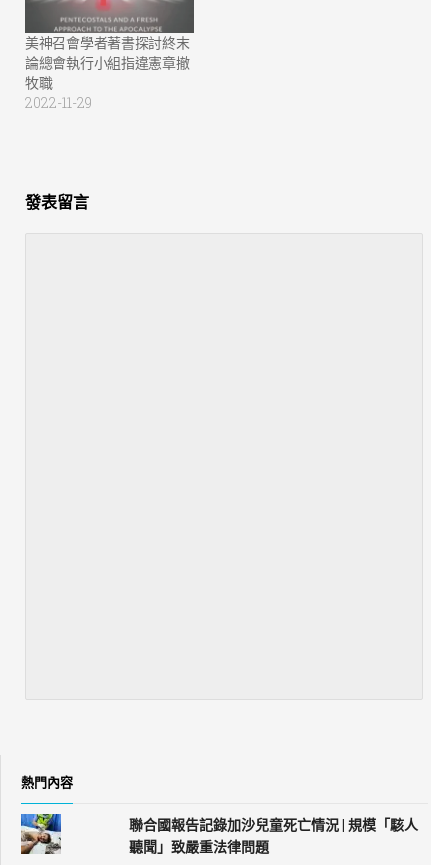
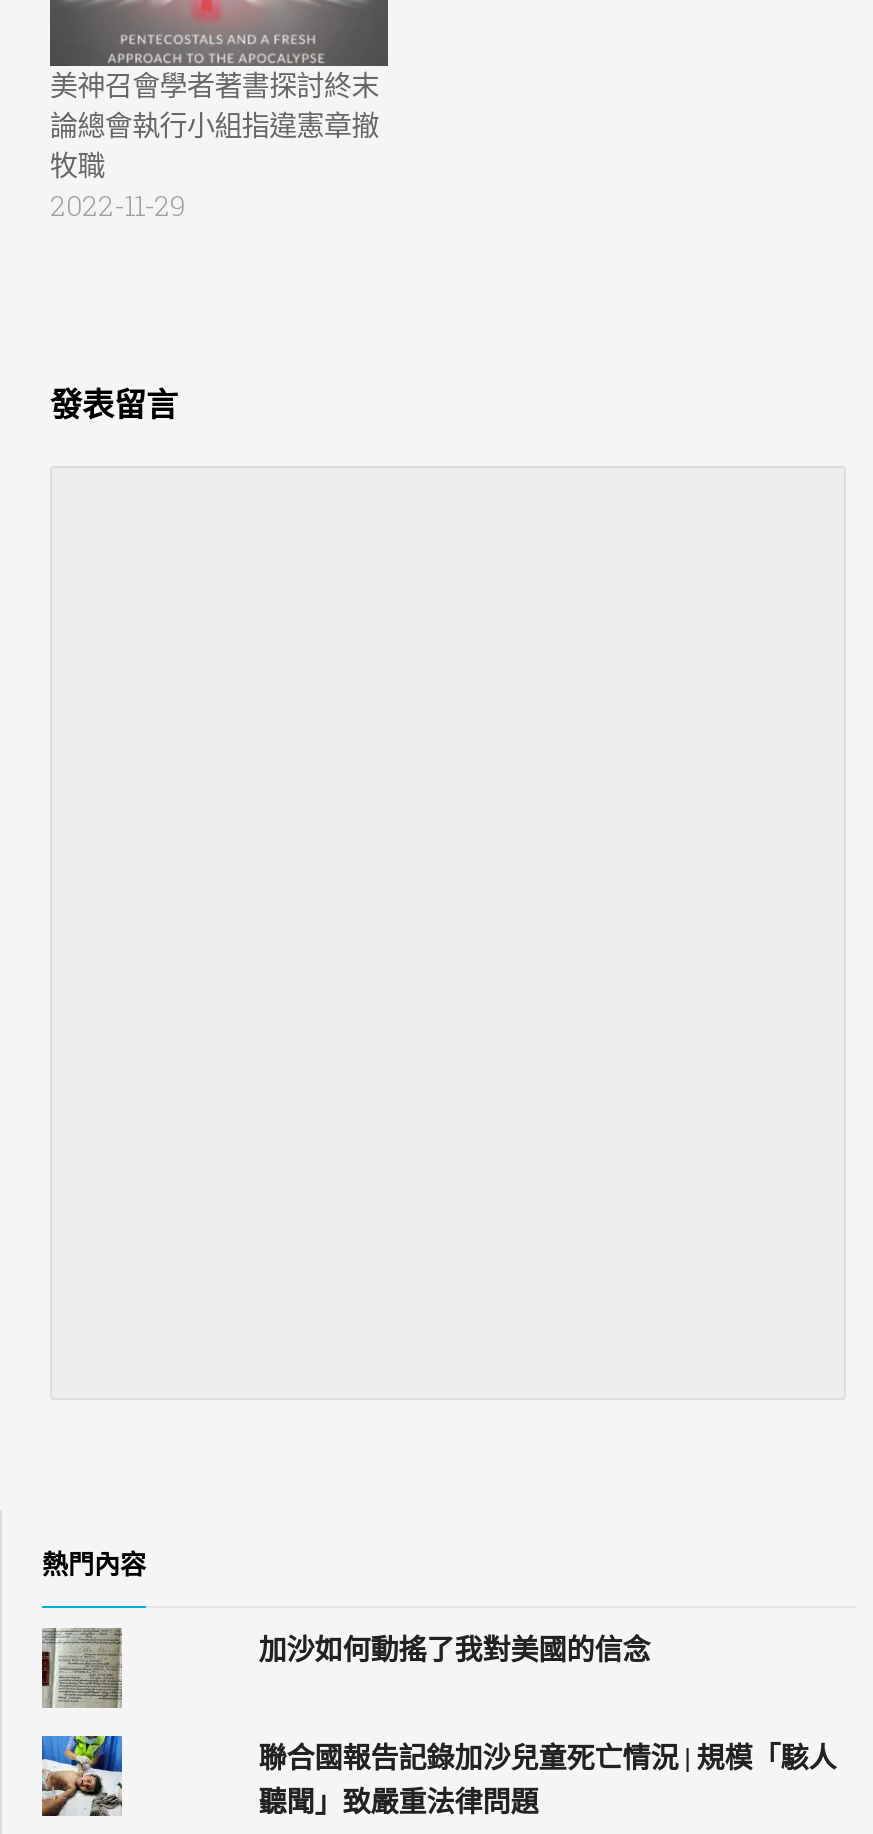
none -> [40,1626,124,1708] [image]
none -> [258,1630,650,1668] 加沙如何動搖了我對美國的信念

